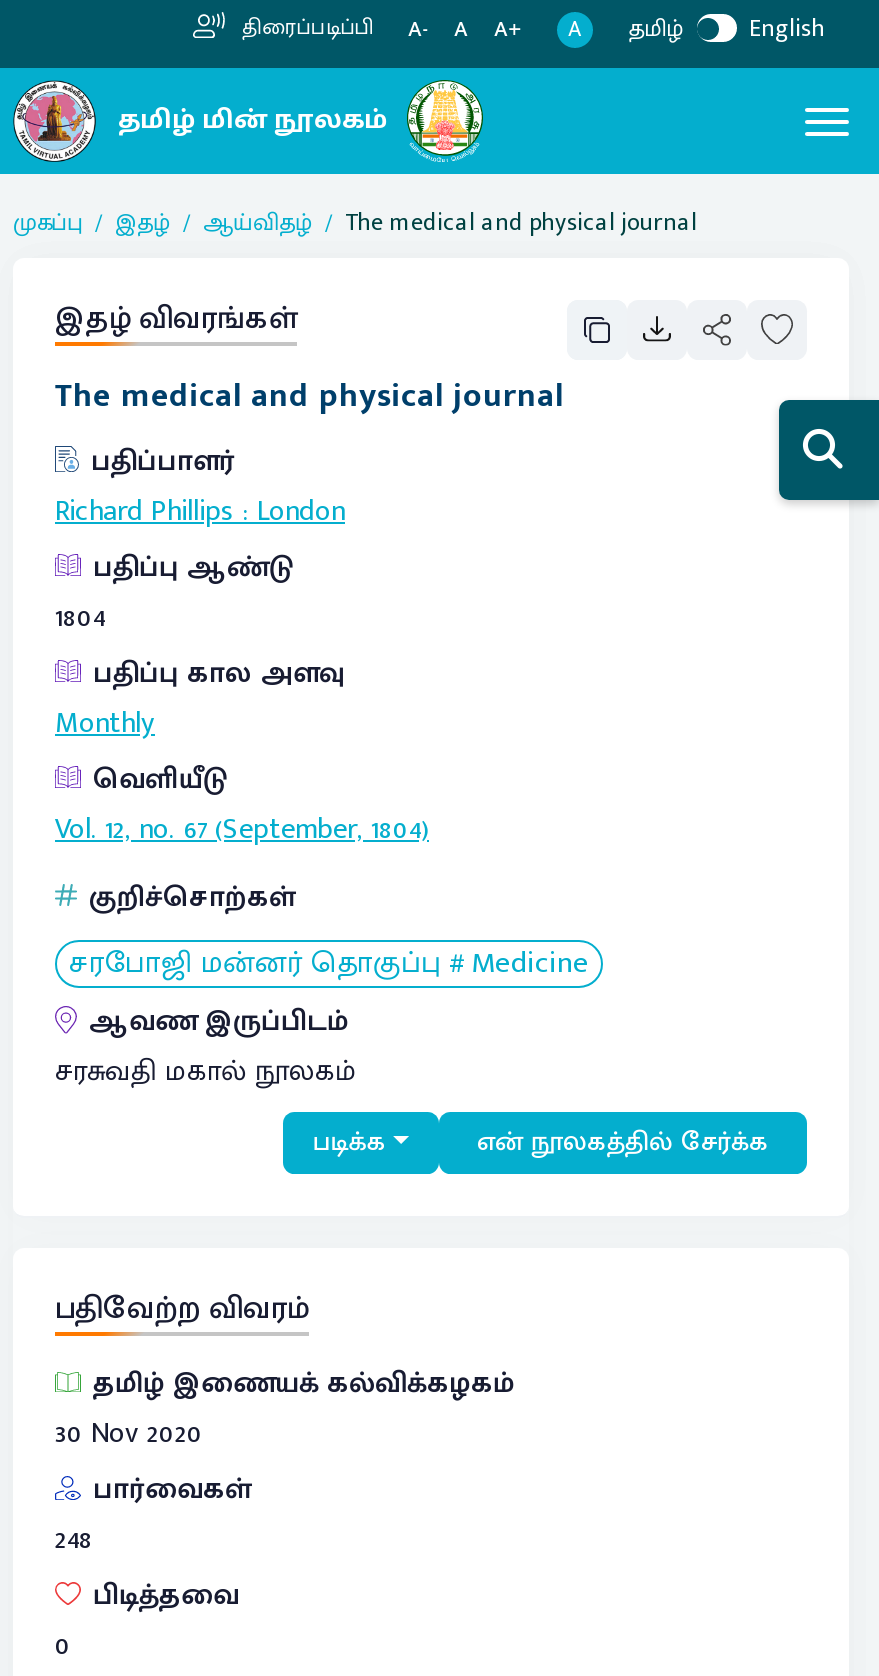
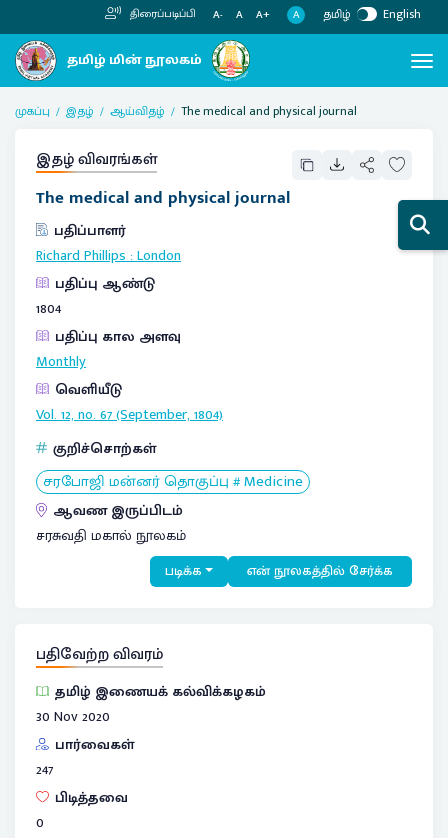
[55,1516,93,1564] 248 -> [36,758,53,782] 247

